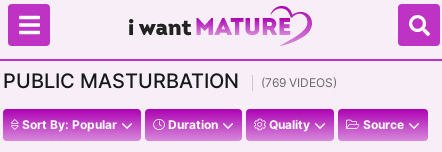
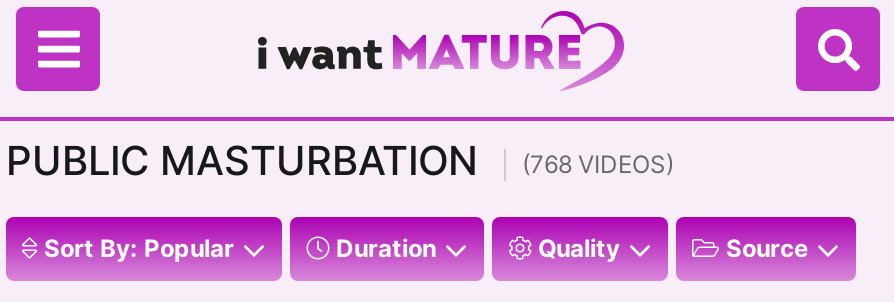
[3,69,337,93] PUBLIC MASTURBATION (769 VIDEOS) -> [6,137,674,185] PUBLIC MASTURBATION (768 VIDEOS)

